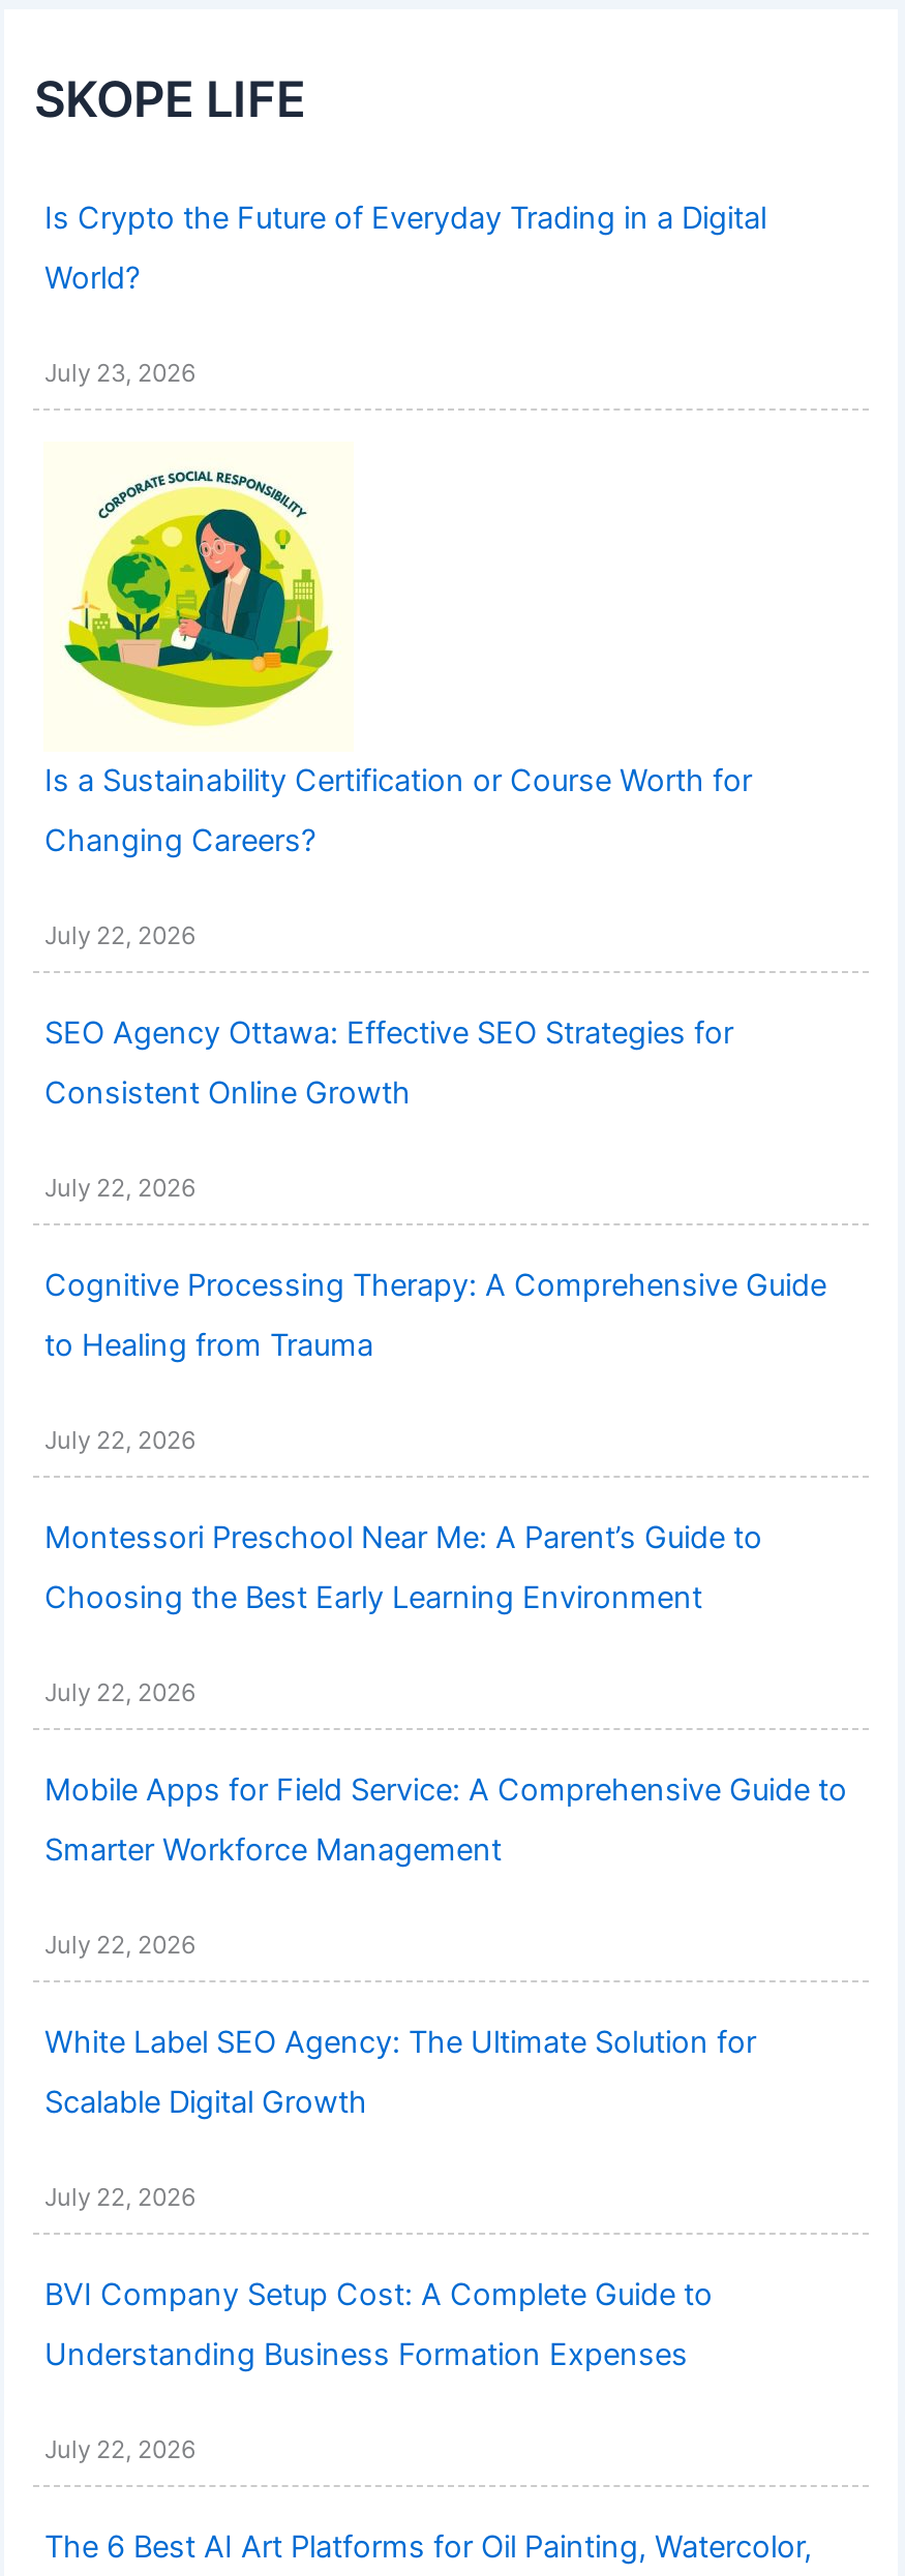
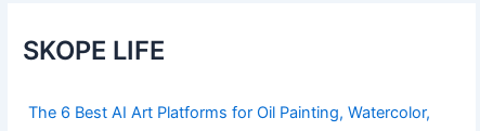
[44,199,766,388] Is Crypto the Future of Everyday Trading in a Digital | World? | July 23, 2026 -> none
[44,468,847,2464] [image] | Is a Sustainability Certification or Course Worth for | Changing Careers? | July 22, 2026 | SEO Agency Ottawa: Effective SEO Strategies for | Consistent Online Growth | July 22, 2026 | Cognitive Processing Therapy: A Comprehensive Guide | to Healing from Trauma | July 22, 2026 | Montessori Preschool Near Me: A Parent’s Guide to | Choosing the Best Early Learning Environment | July 22, 2026 | Mobile Apps for Field Service: A Comprehensive Guide to | Smarter Workforce Management | July 22, 2026 | White Label SEO Agency: The Ultimate Solution for | Scalable Digital Growth | July 22, 2026 | BVI Company Setup Cost: A Complete Guide to | Understanding Business Formation Expenses | July 22, 2026 -> none

